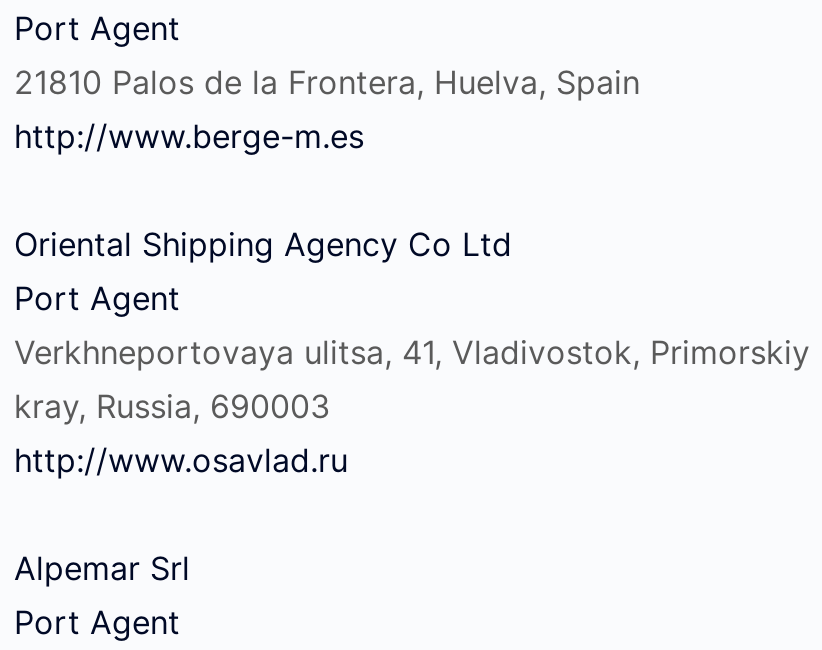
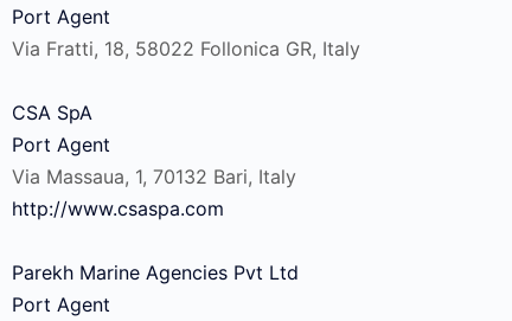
[14,62,640,156] 21810 Palos de la Frontera, Huelva, Spain | http://www.berge-m.es -> [12,37,360,60] Via Fratti, 18, 58022 Follonica GR, Italy
[14,224,512,264] Oriental Shipping Agency Co Ltd -> [12,101,92,124] CSA SpA
[14,332,810,480] Verkhneportovaya ulitsa, 41, Vladivostok, Primorskiy | kray, Russia, 690003 | http://www.osavlad.ru -> [12,165,296,220] Via Massaua, 1, 70132 Bari, Italy | http://www.csaspa.com
[14,548,190,588] Alpemar Srl -> [12,261,299,284] Parekh Marine Agencies Pvt Ltd

